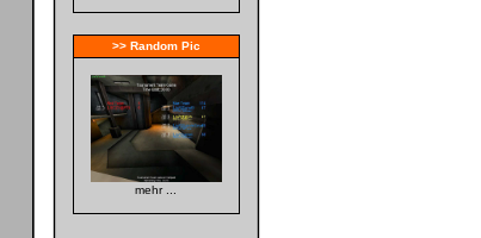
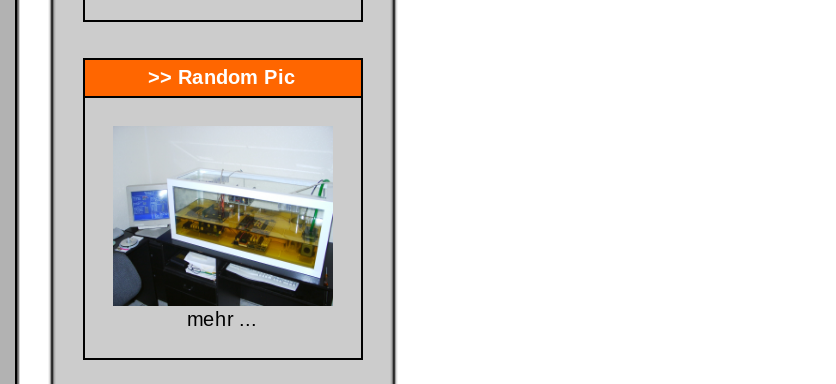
[90,74,223,182] [image] -> [113,126,333,306] [image]

